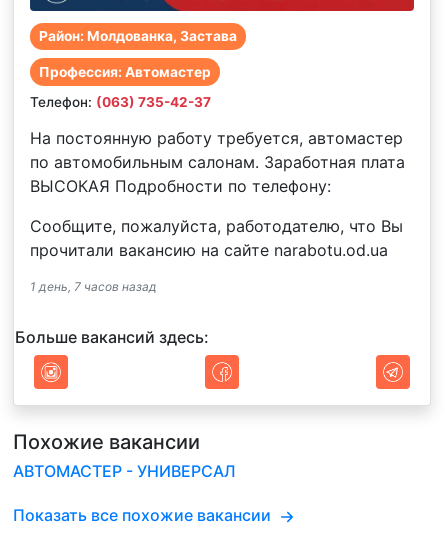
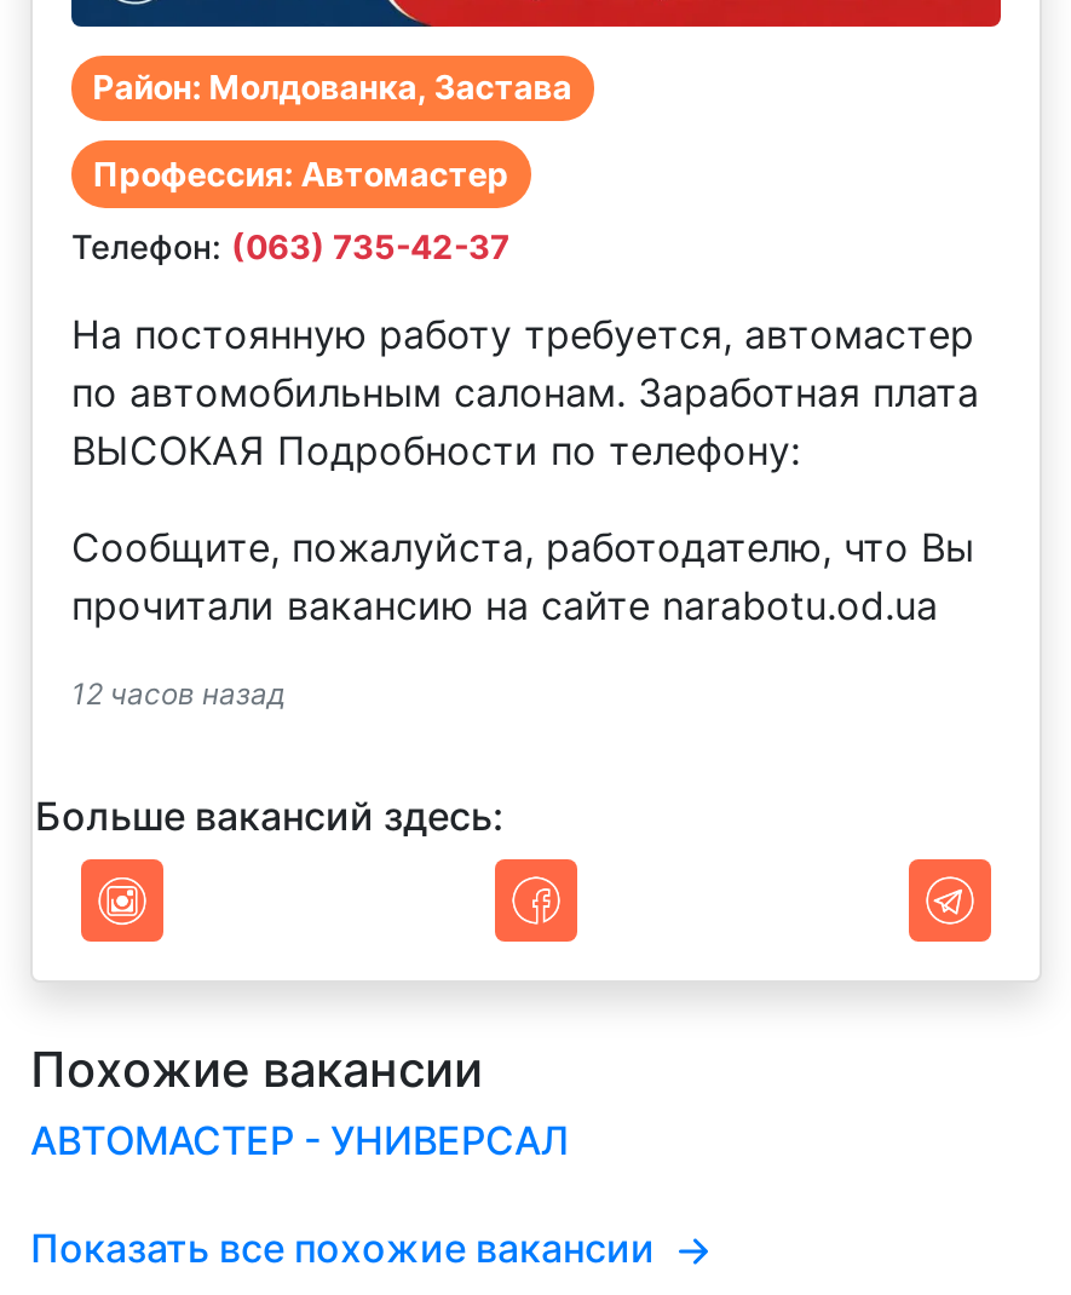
[30,279,157,294] 1 день, 7 часов назад -> [71,674,287,711] 12 часов назад

